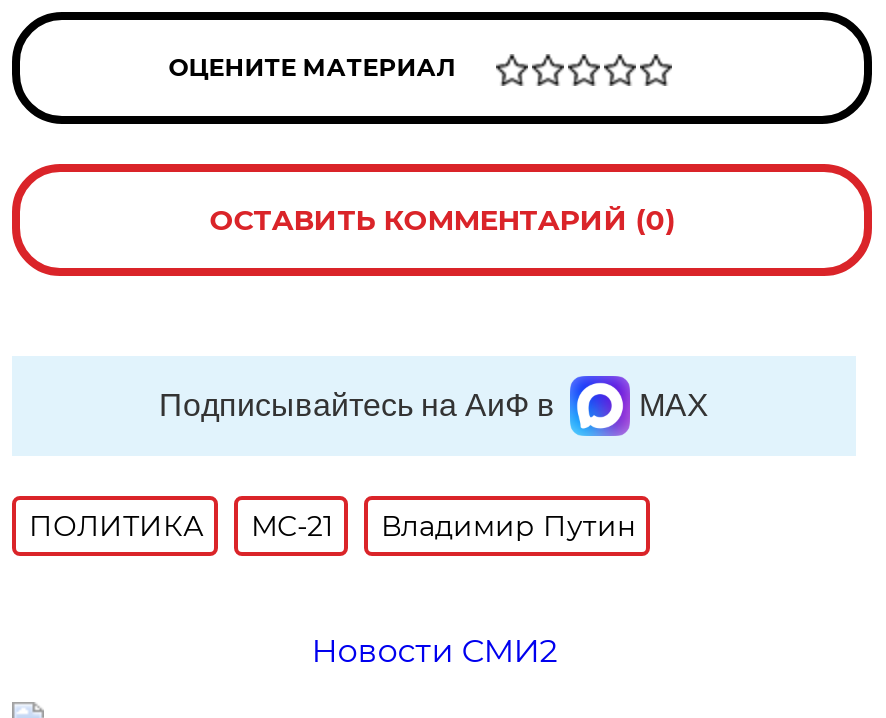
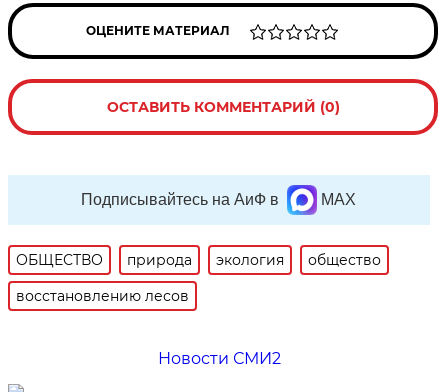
[29,508,635,544] ПОЛИТИКА | МС-21 | Владимир Путин -> [16,251,381,305] ОБЩЕСТВО | природа | экология | общество | восстановлению лесов

